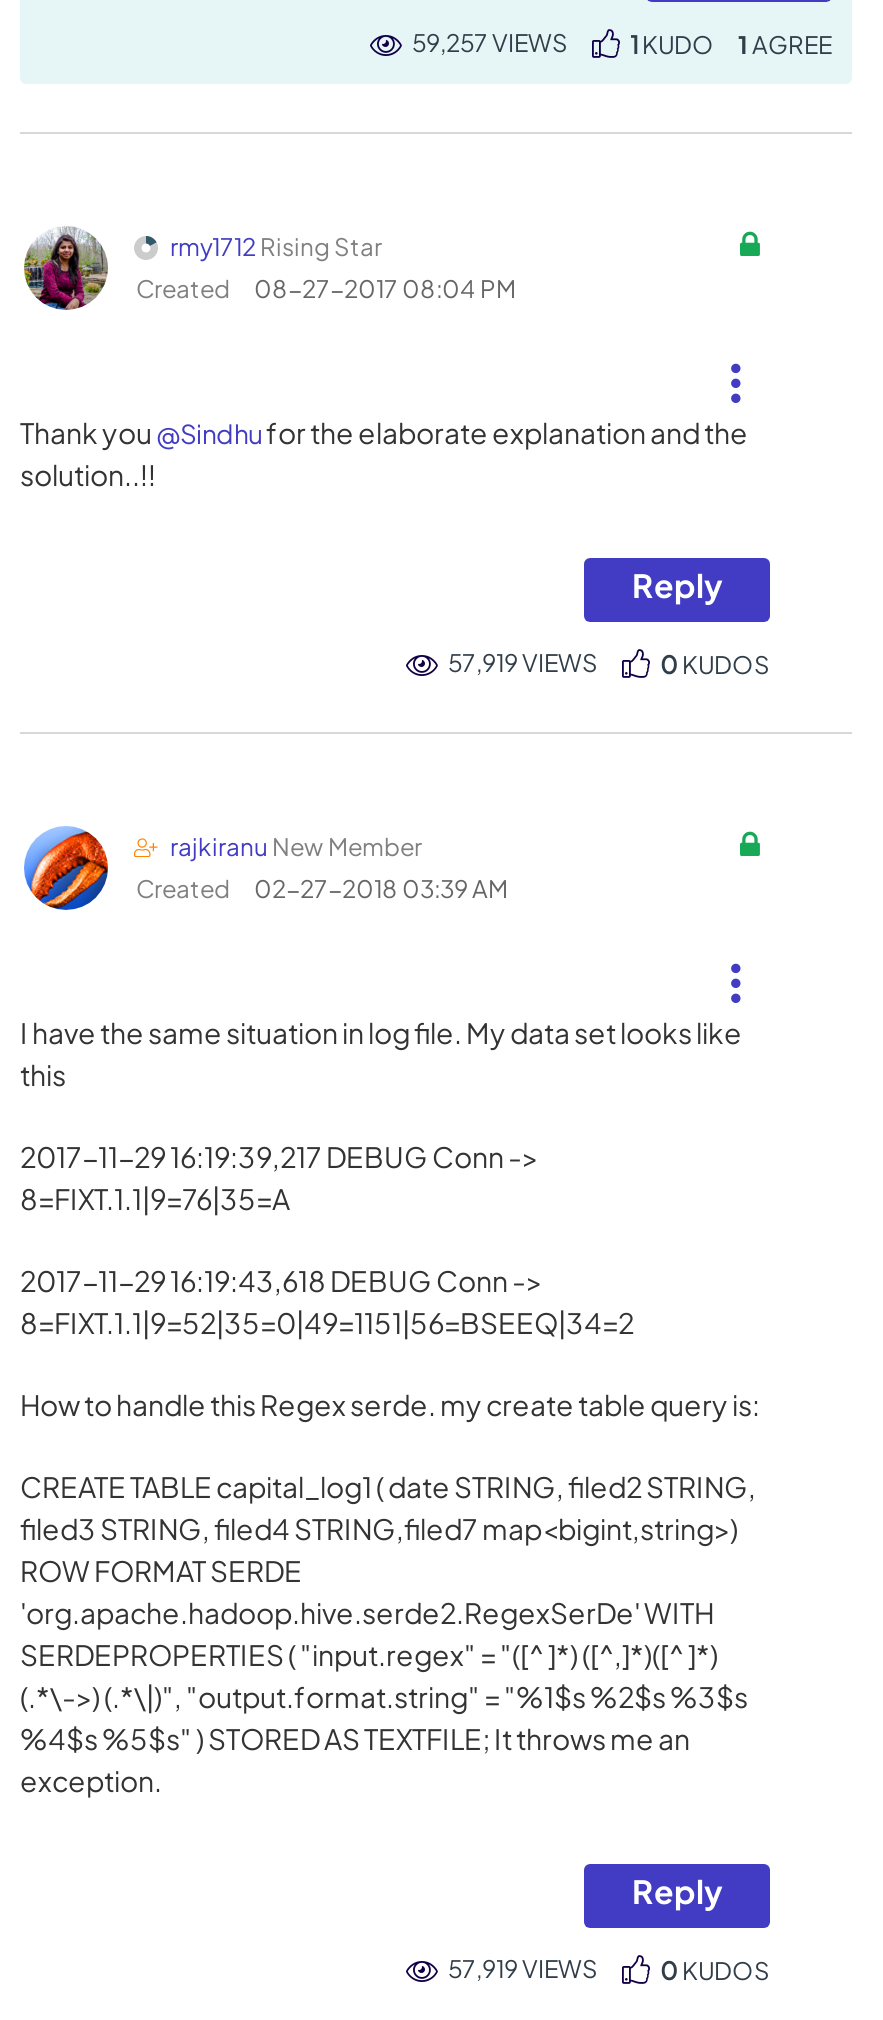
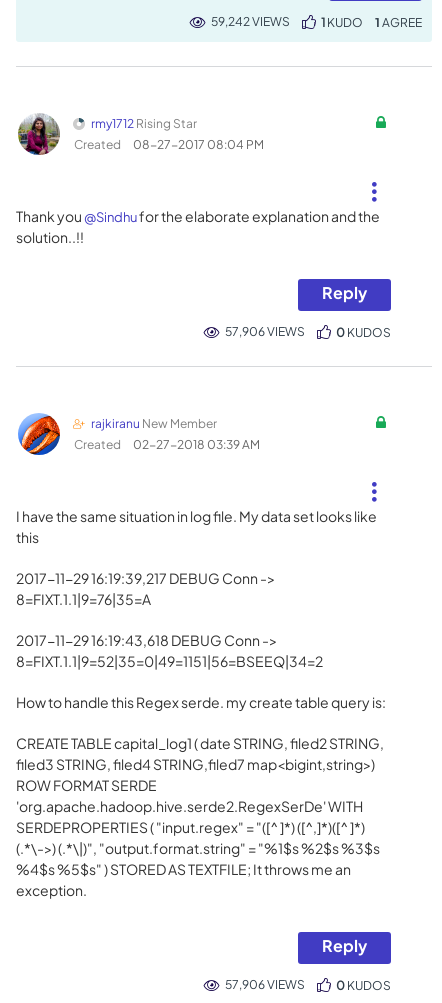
[412,28,568,58] 59,257 VIEWS -> [211,14,290,29] 59,242 VIEWS
[448,648,598,678] 57,919 VIEWS -> [225,324,305,339] 57,906 VIEWS
[448,1954,598,1984] 57,919 VIEWS -> [225,977,305,992] 57,906 VIEWS

